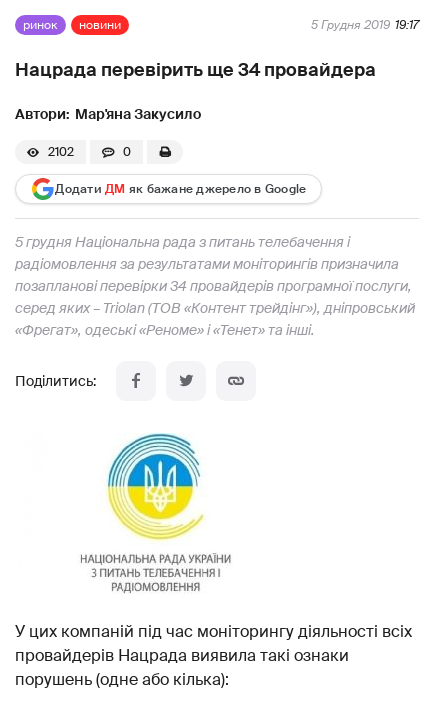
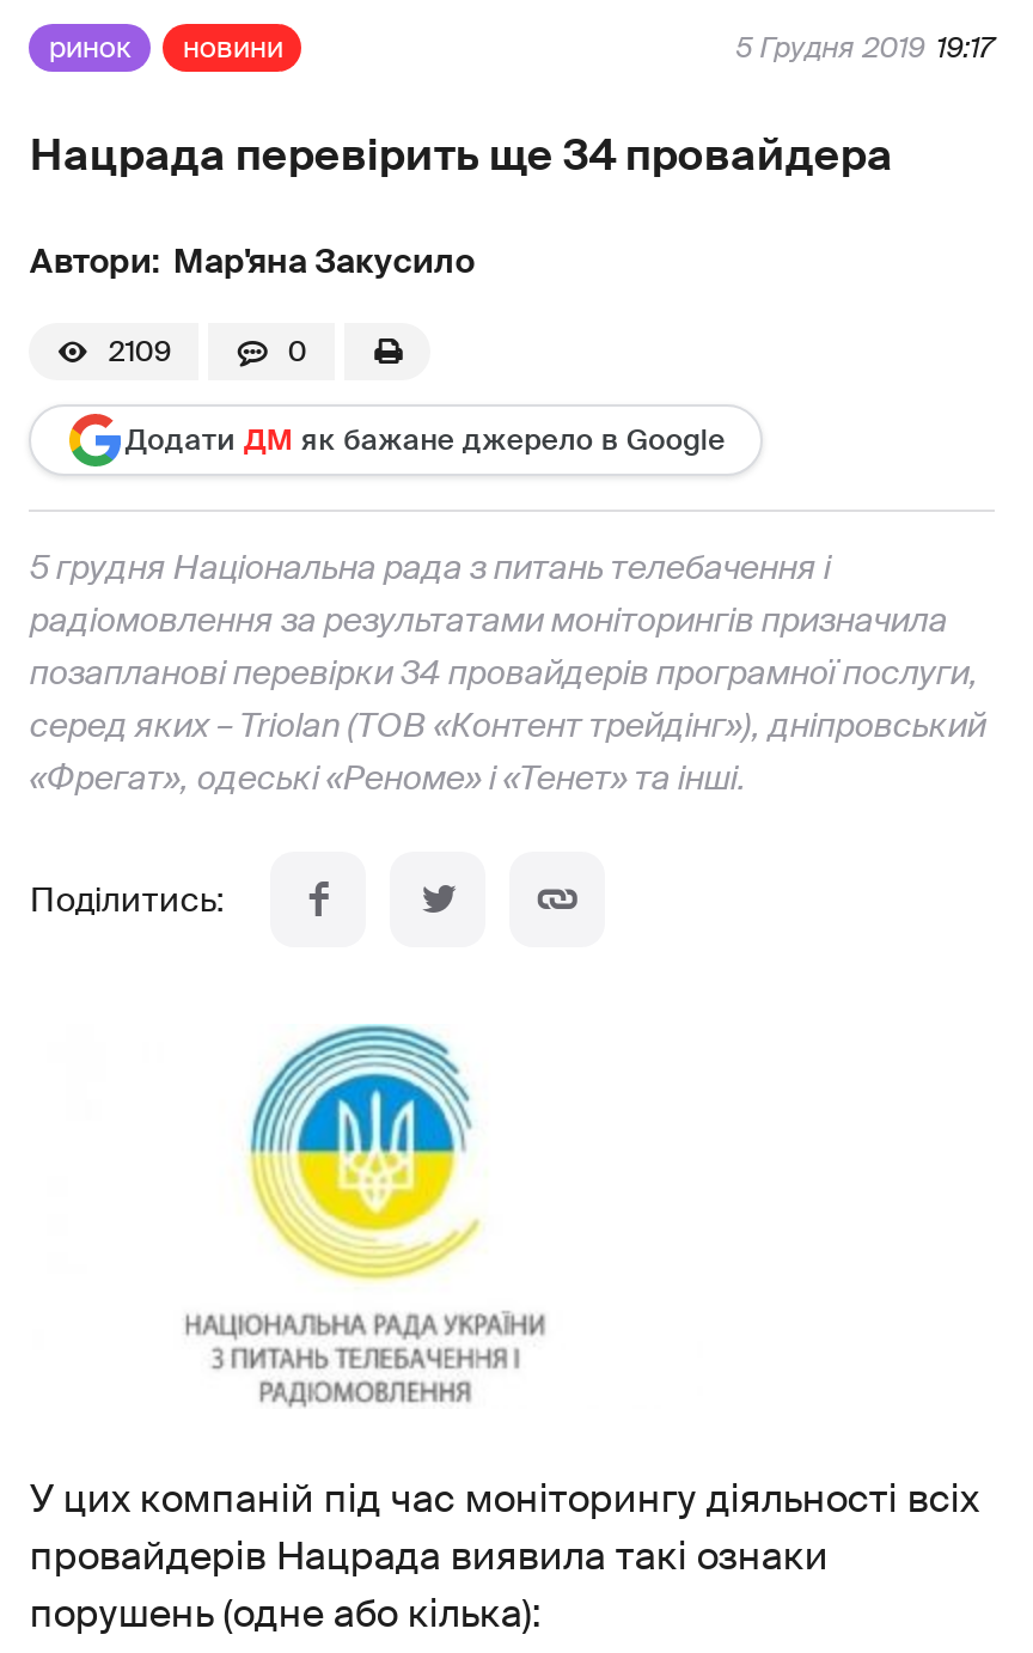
[48,144,74,160] 2102 -> [109,332,171,370] 2109

